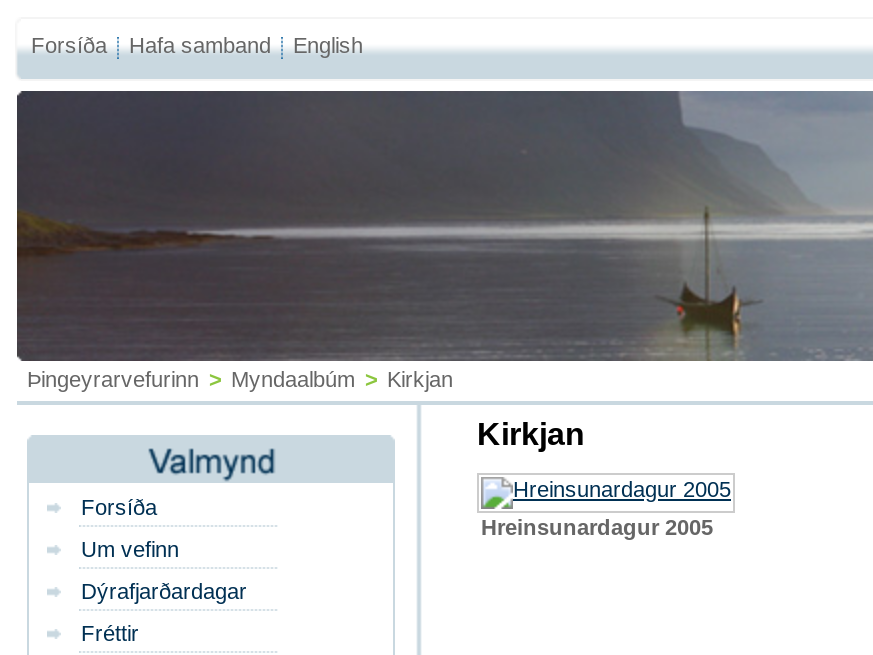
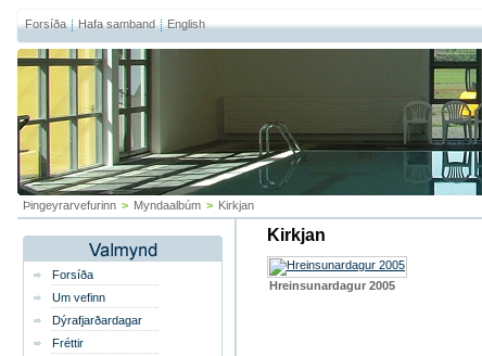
[15,89,867,363] [image] -> [16,48,479,195] [image]

